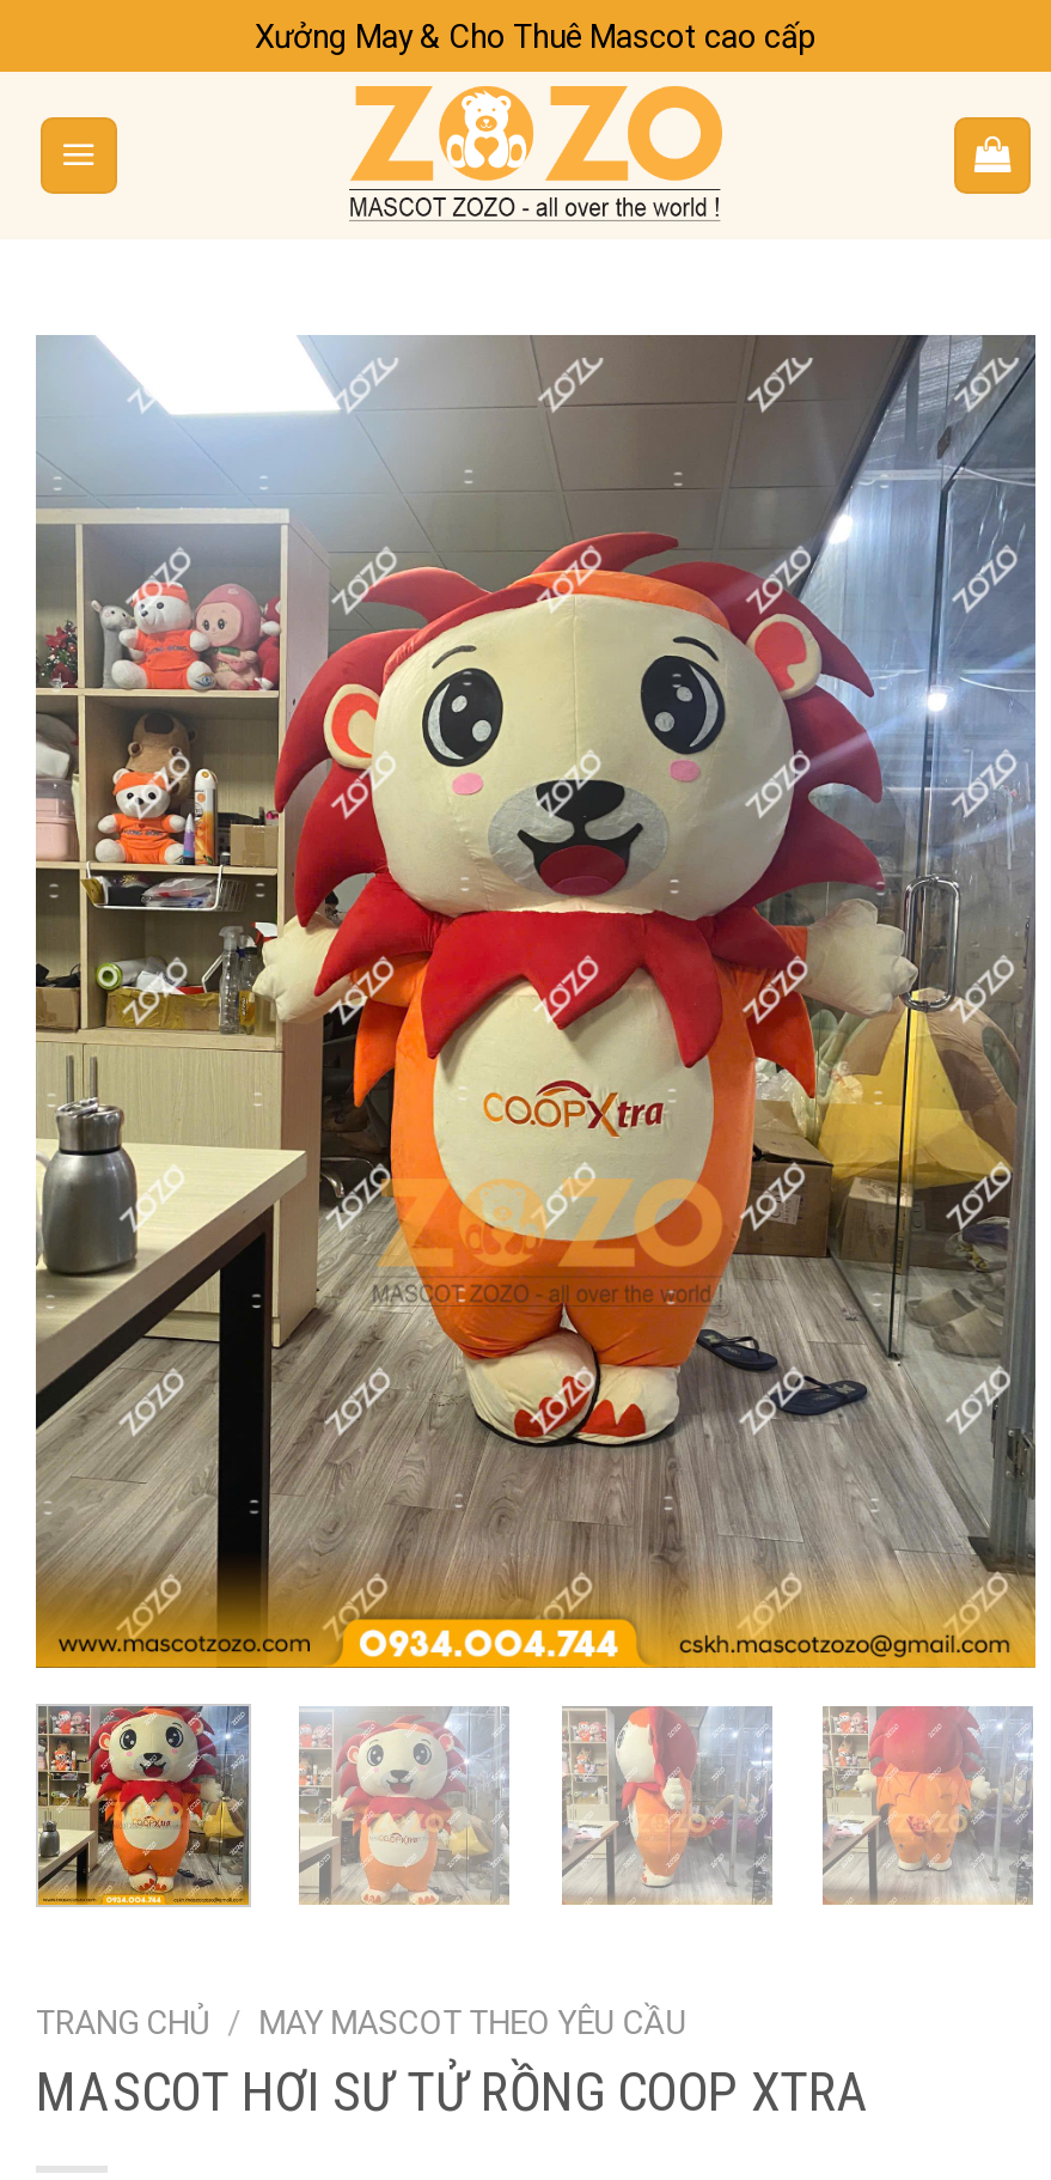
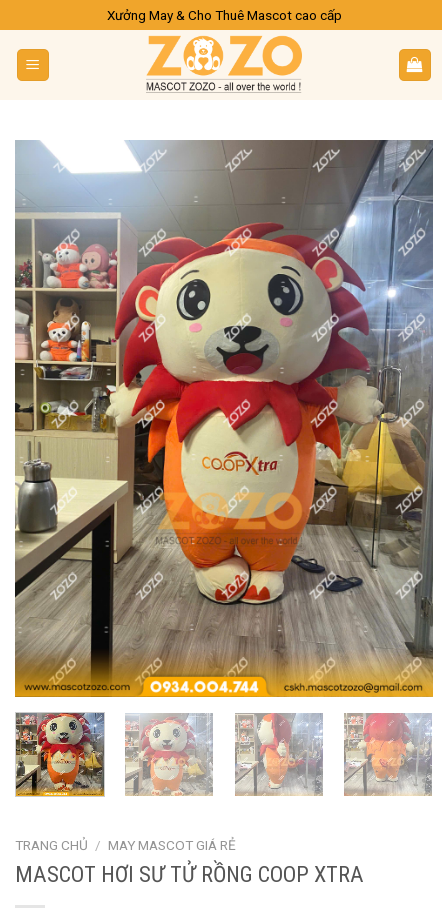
[36,2003,687,2042] TRANG CHỦ / MAY MASCOT THEO YÊU CẦU -> [15,837,236,853] TRANG CHỦ / MAY MASCOT GIÁ RẺ

